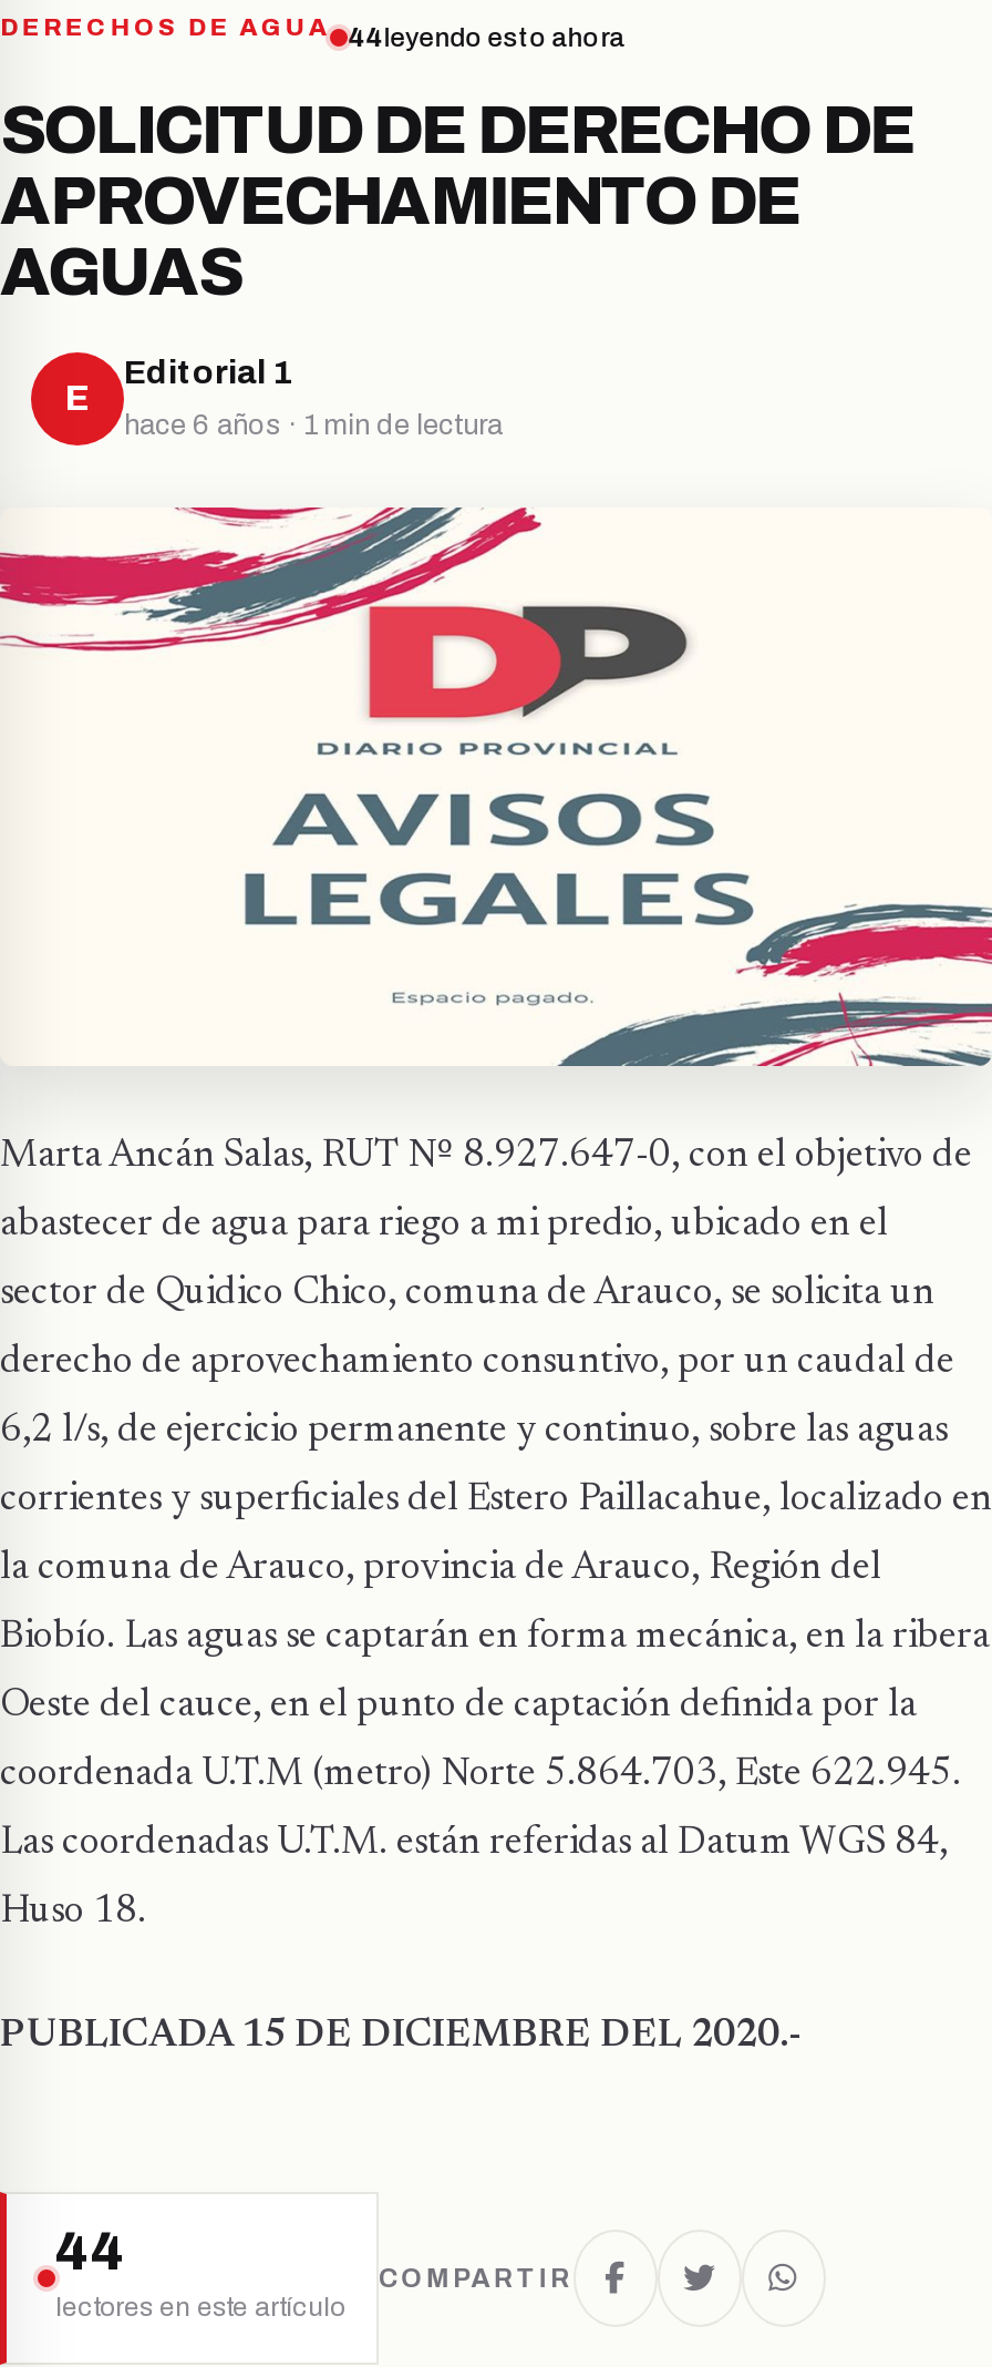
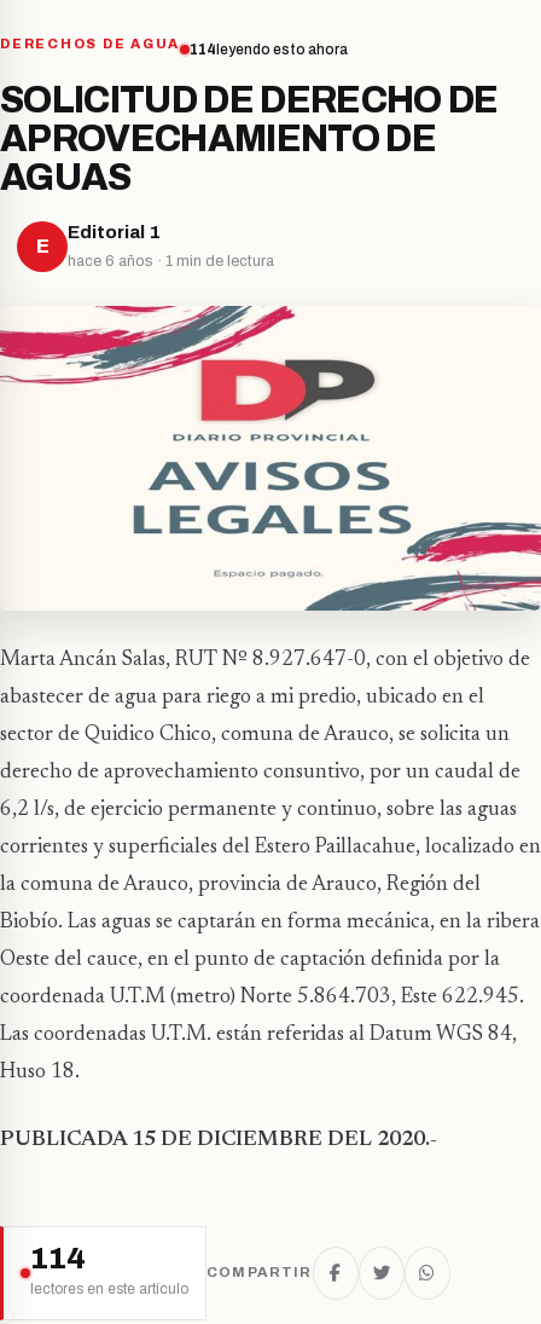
[348,22,625,53] 44leyendo esto ahora -> [190,41,348,58] 114leyendo esto ahora
[55,2223,126,2281] 44 -> [30,1243,86,1274] 114

